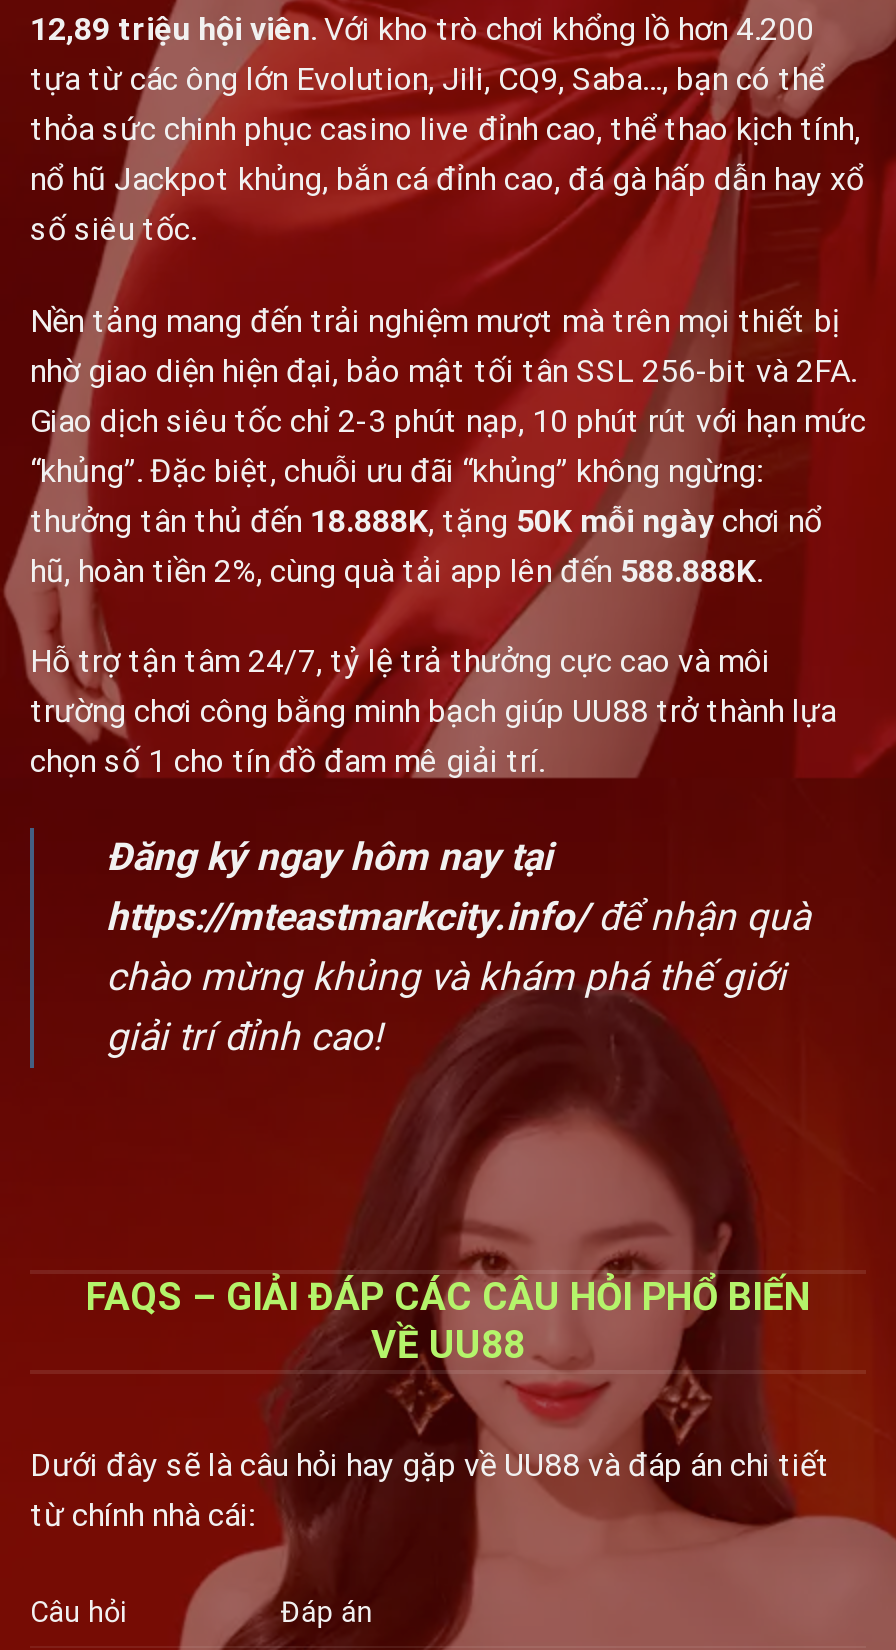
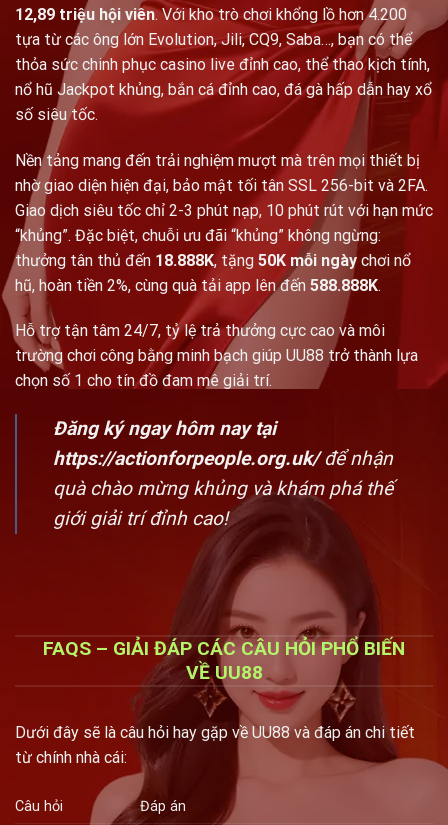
[106,894,810,1060] https://mteastmarkcity.info/ để nhận quà | chào mừng khủng và khám phá thế giới | giải trí đỉnh cao! -> [53,447,393,530] https://actionforpeople.org.uk/ để nhận | quà chào mừng khủng và khám phá thế | giới giải trí đỉnh cao!

